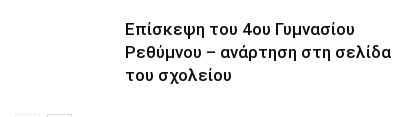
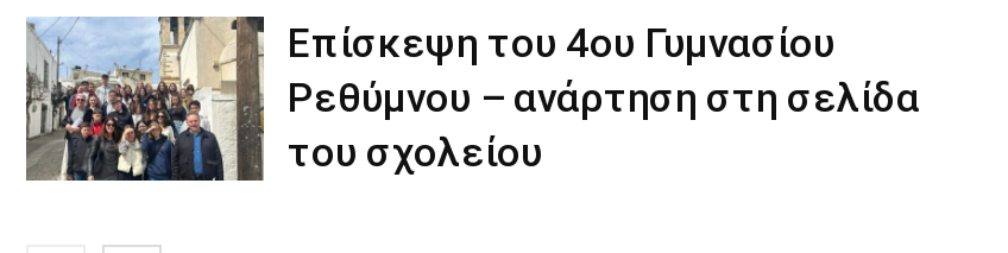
none -> [24,14,266,183] [image]

